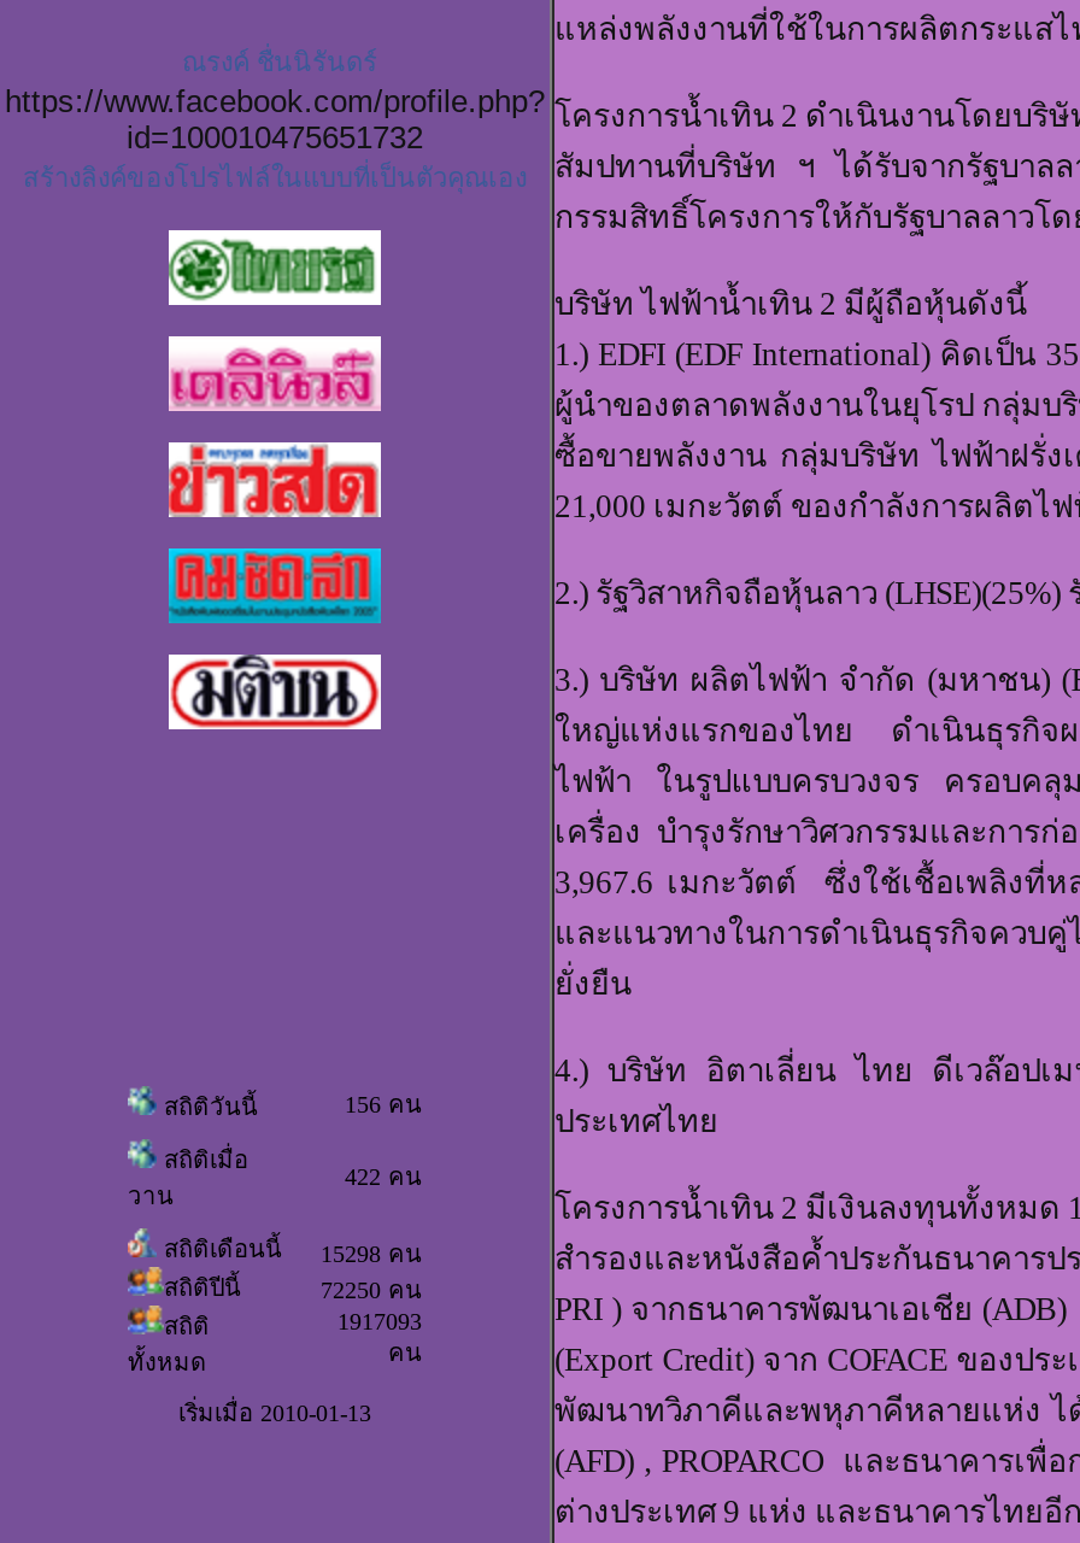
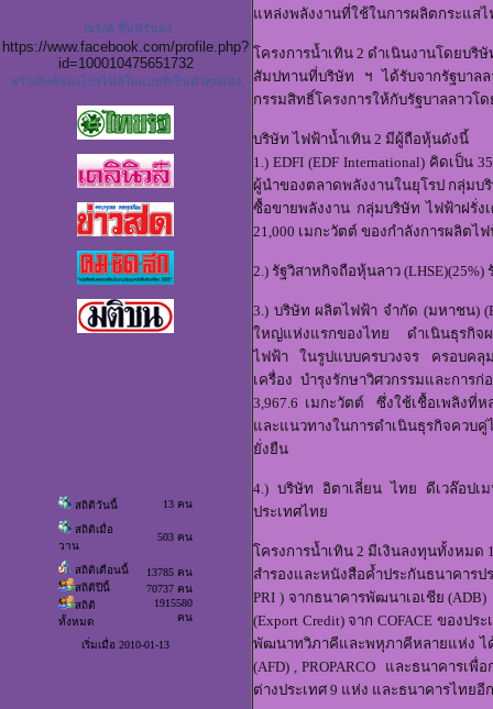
[345,1091,422,1117] 156 คน -> [163,498,193,510] 13 คน
[345,1163,422,1190] 422 คน -> [157,531,193,543] 503 คน
[157,1236,422,1267] สถิติเดือนนี้ 15298 คน -> [72,564,193,578] สถิติเดือนนี้ 13785 คน
[321,1277,422,1303] 72250 คน -> [146,583,193,595] 70737 คน
[337,1308,422,1334] 1917093 -> [154,597,193,609] 1915580

